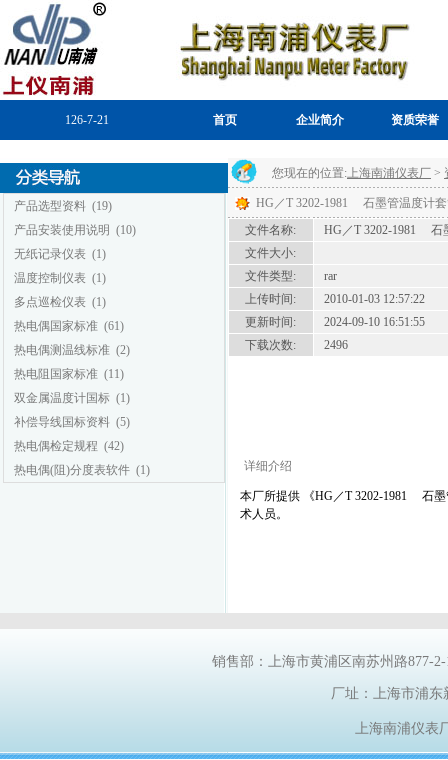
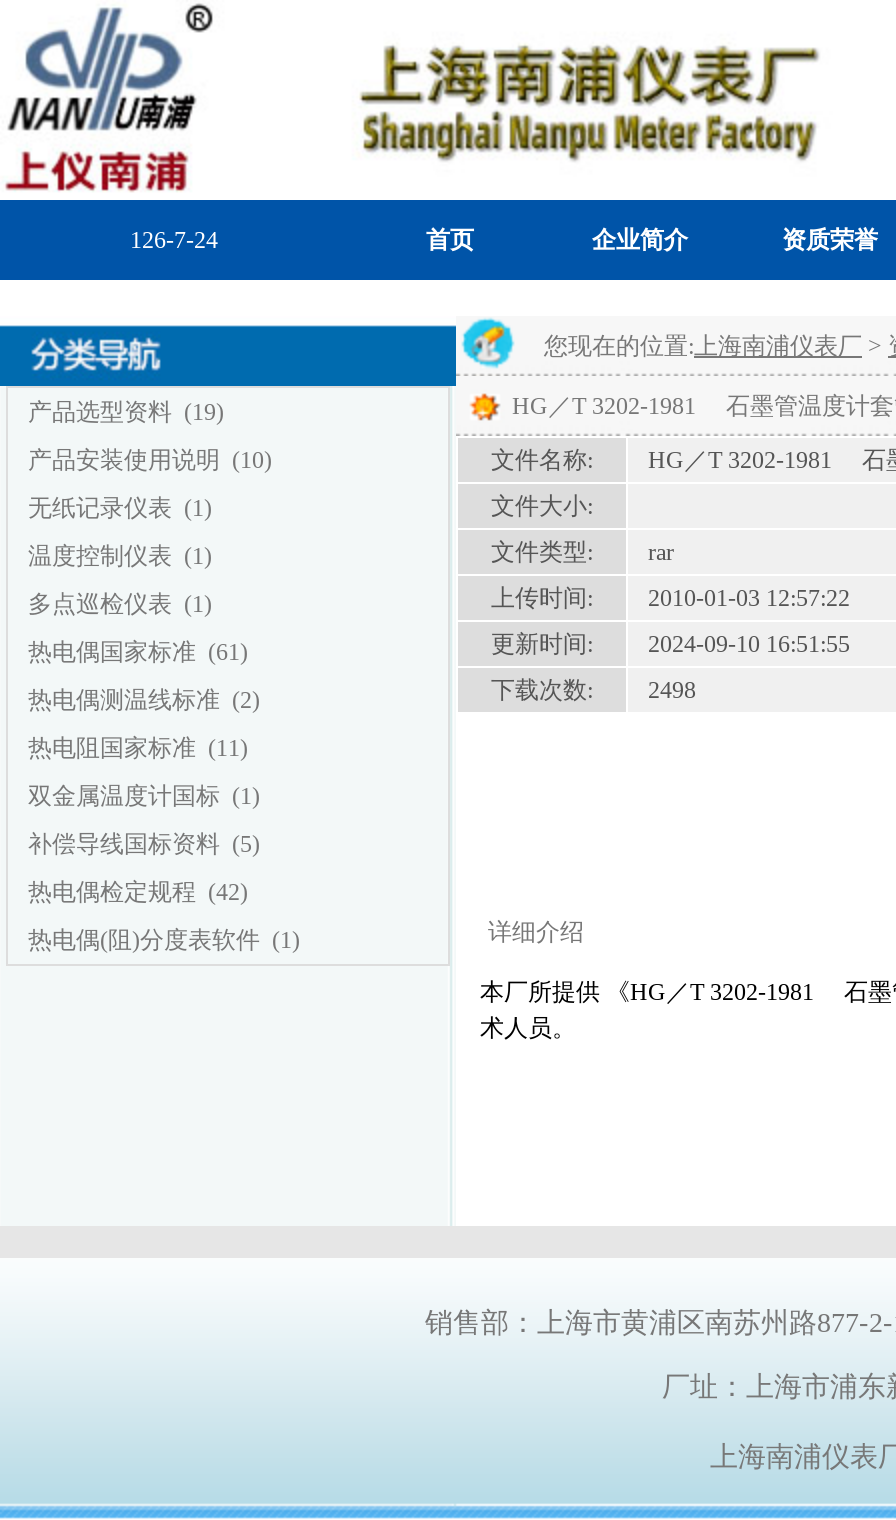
[65,113,115,127] 126-7-21 -> [130,226,230,254] 126-7-24
[245,338,348,352] 下载次数: 2496 -> [491,676,696,704] 下载次数: 2498

